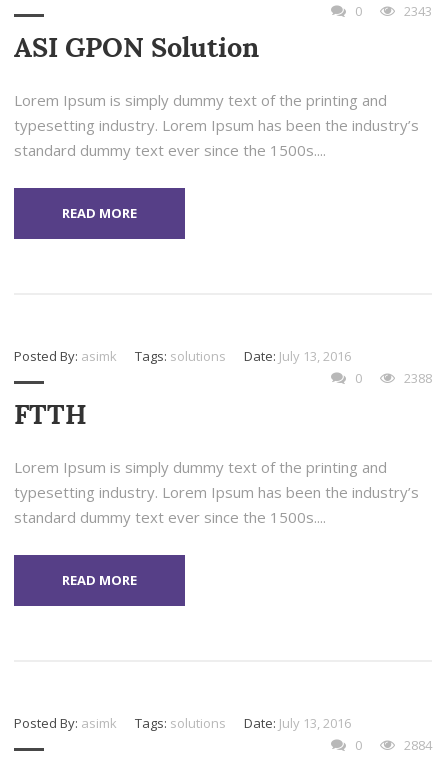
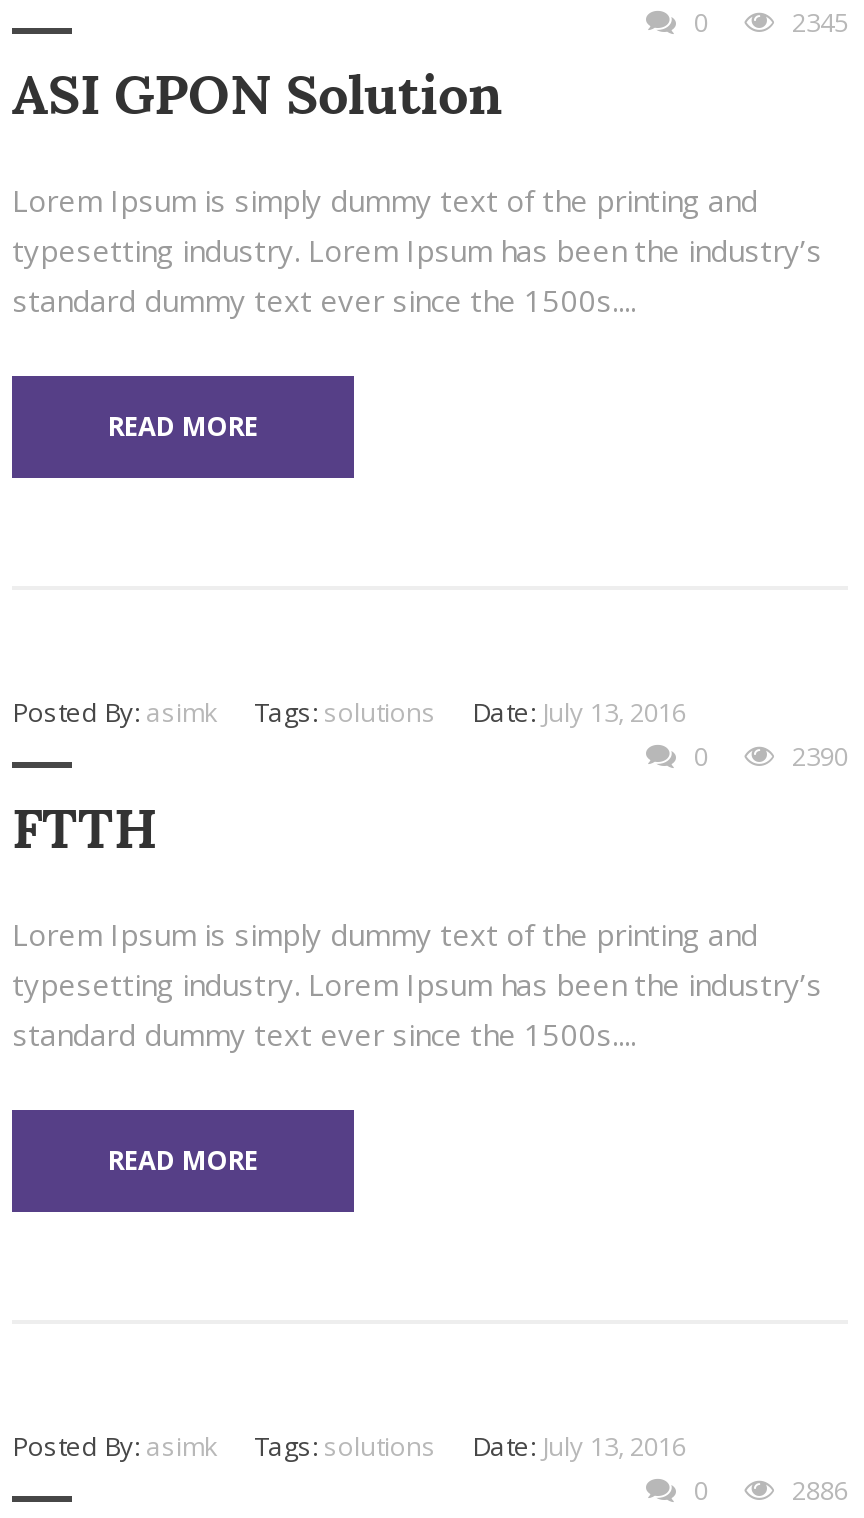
[401,2,432,20] 2343 -> [786,4,848,40] 2345
[401,369,432,387] 2388 -> [786,738,848,774] 2390
[401,736,432,754] 2884 -> [786,1472,848,1508] 2886

